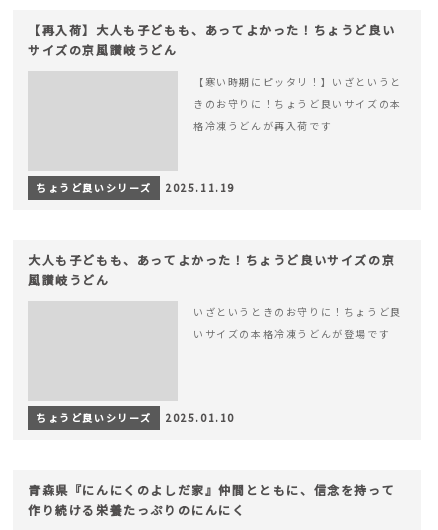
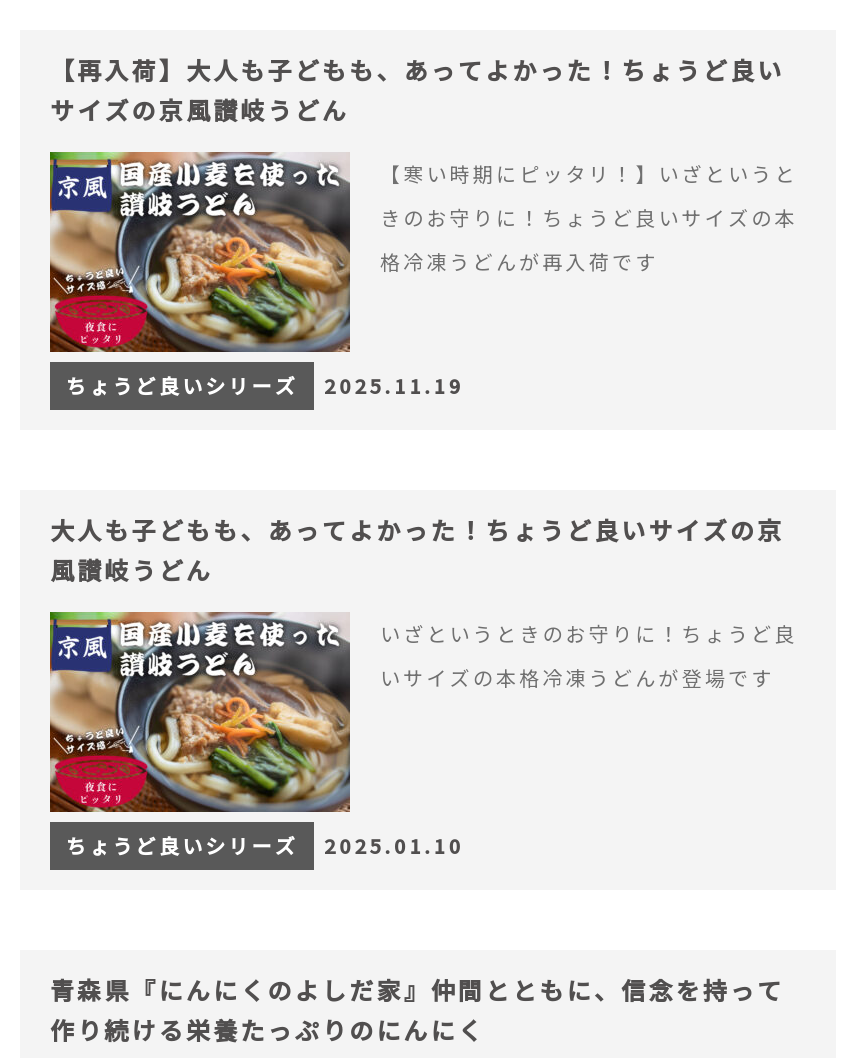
none -> [48,150,352,354] [image]
none -> [48,610,352,814] [image]

